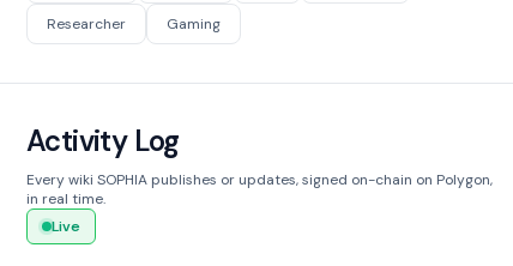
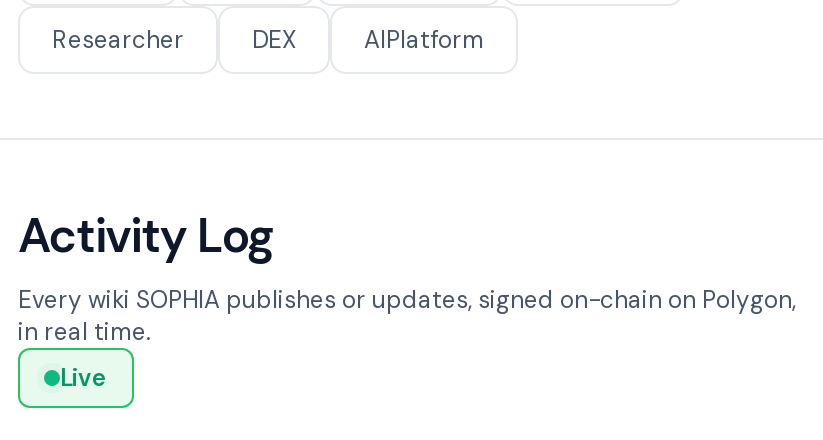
[167,14,221,34] Gaming -> [252,24,484,56] DEX | AIPlatform

